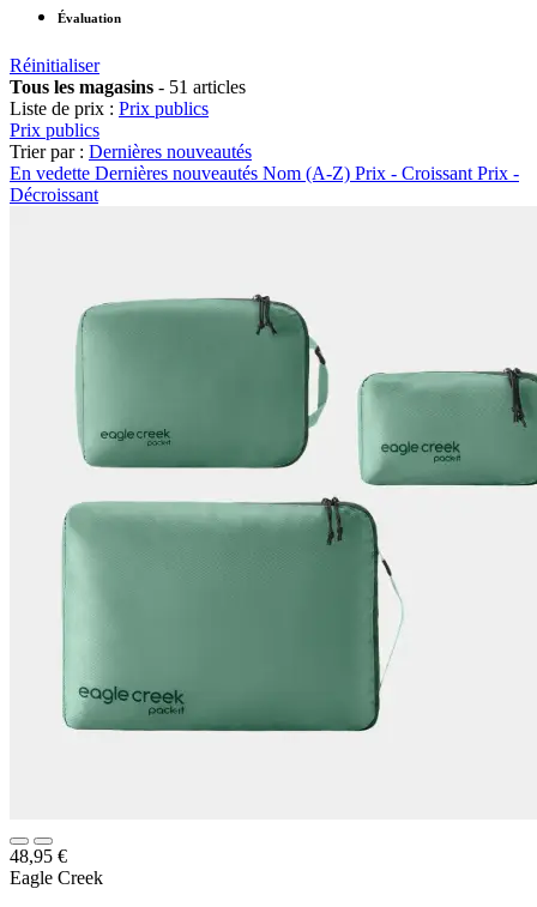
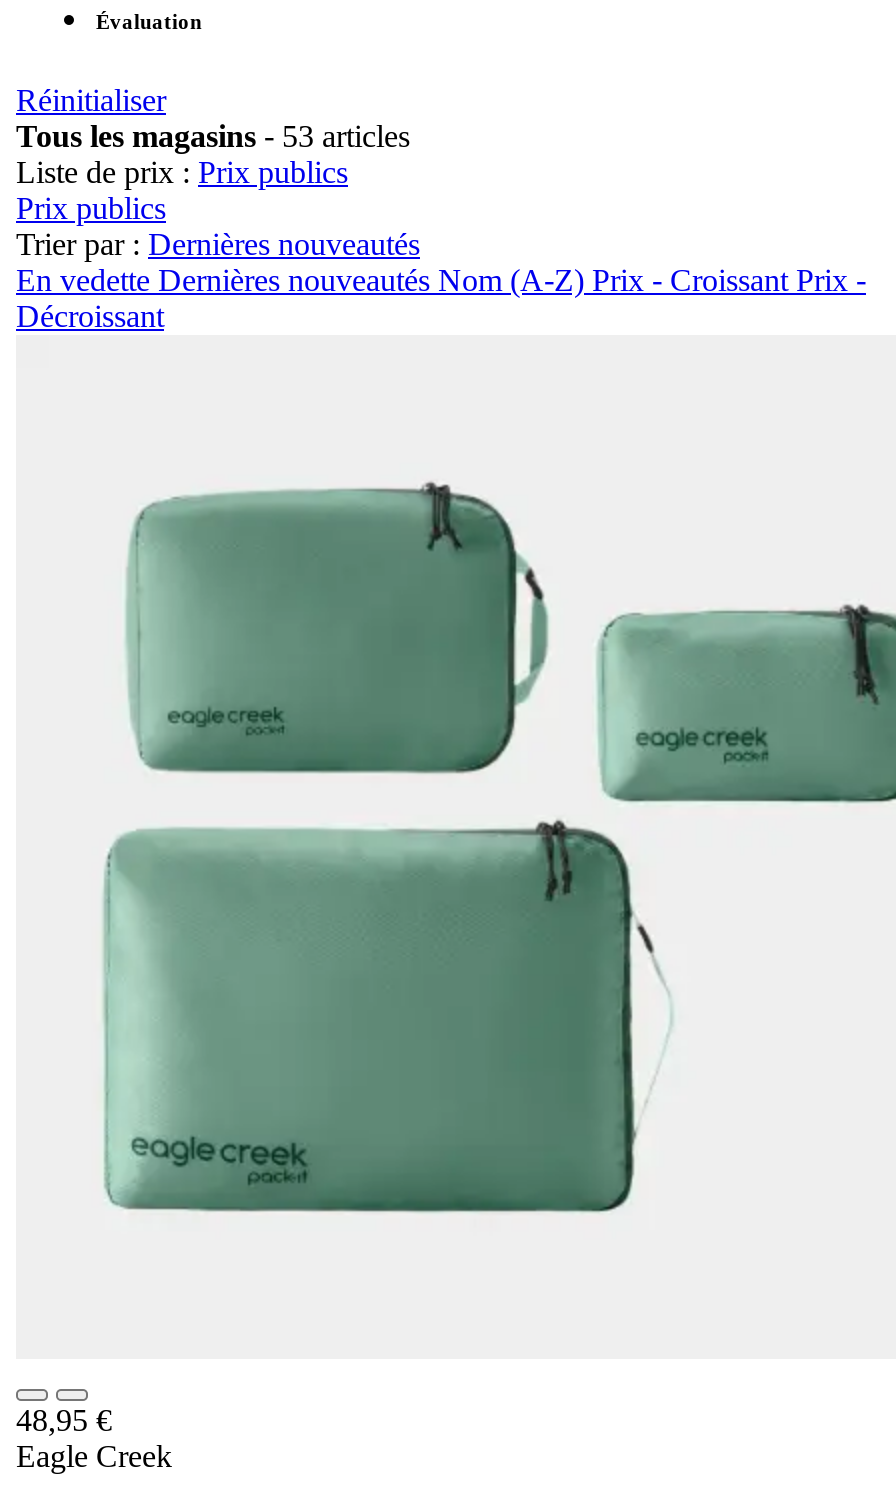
[10,77,246,97] Tous les magasins - 51 articles -> [16,119,410,153] Tous les magasins - 53 articles

